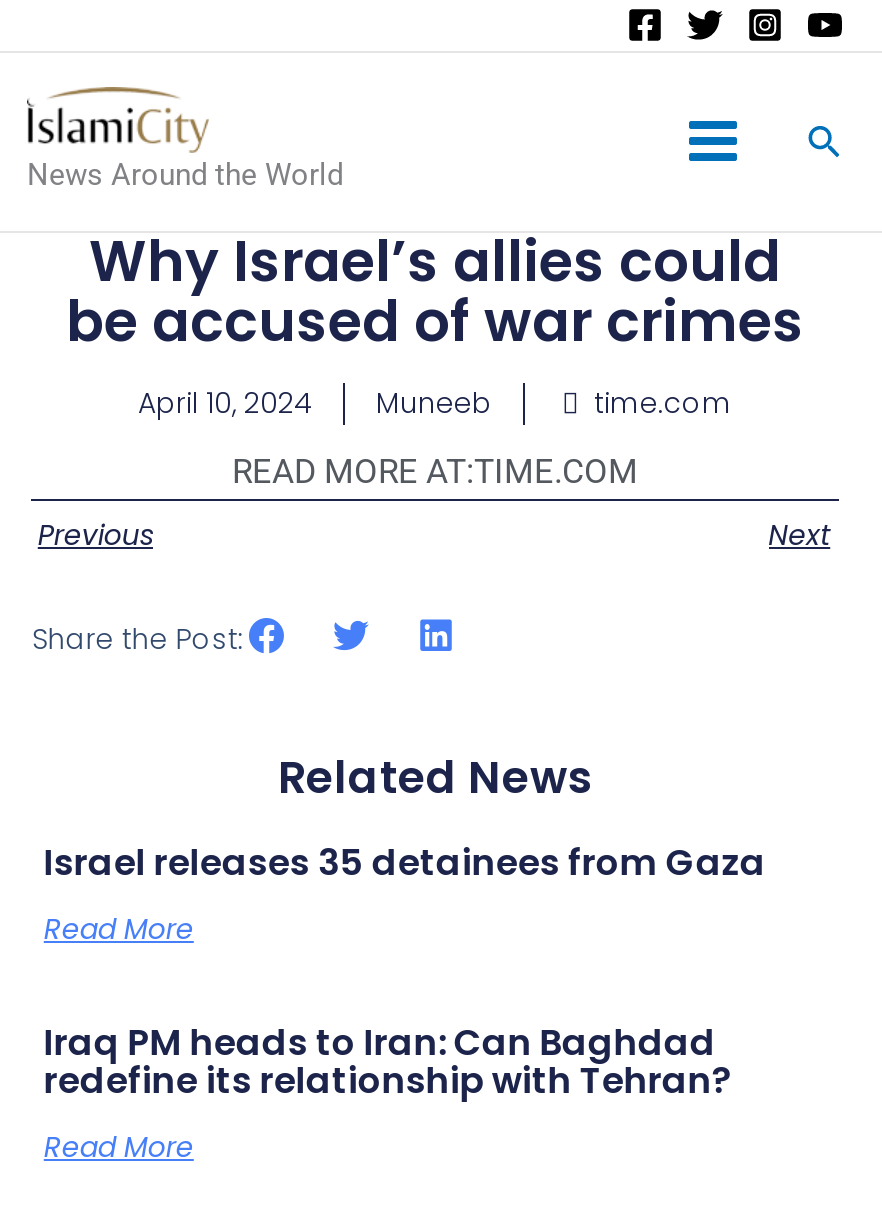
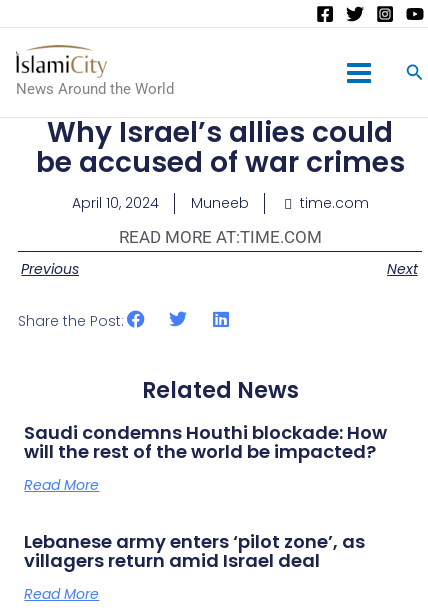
[44,836,766,886] Israel releases 35 detainees from Gaza -> [24,420,387,464] Saudi condemns Houthi blockade: How | will the rest of the world be impacted?
[44,1016,732,1104] Iraq PM heads to Iran: Can Baghdad | redefine its relationship with Tehran? -> [24,529,365,573] Lebanese army enters ‘pilot zone’, as | villagers return amid Israel deal

